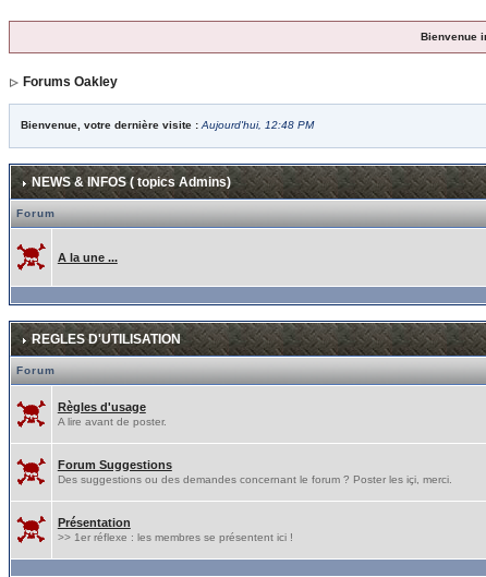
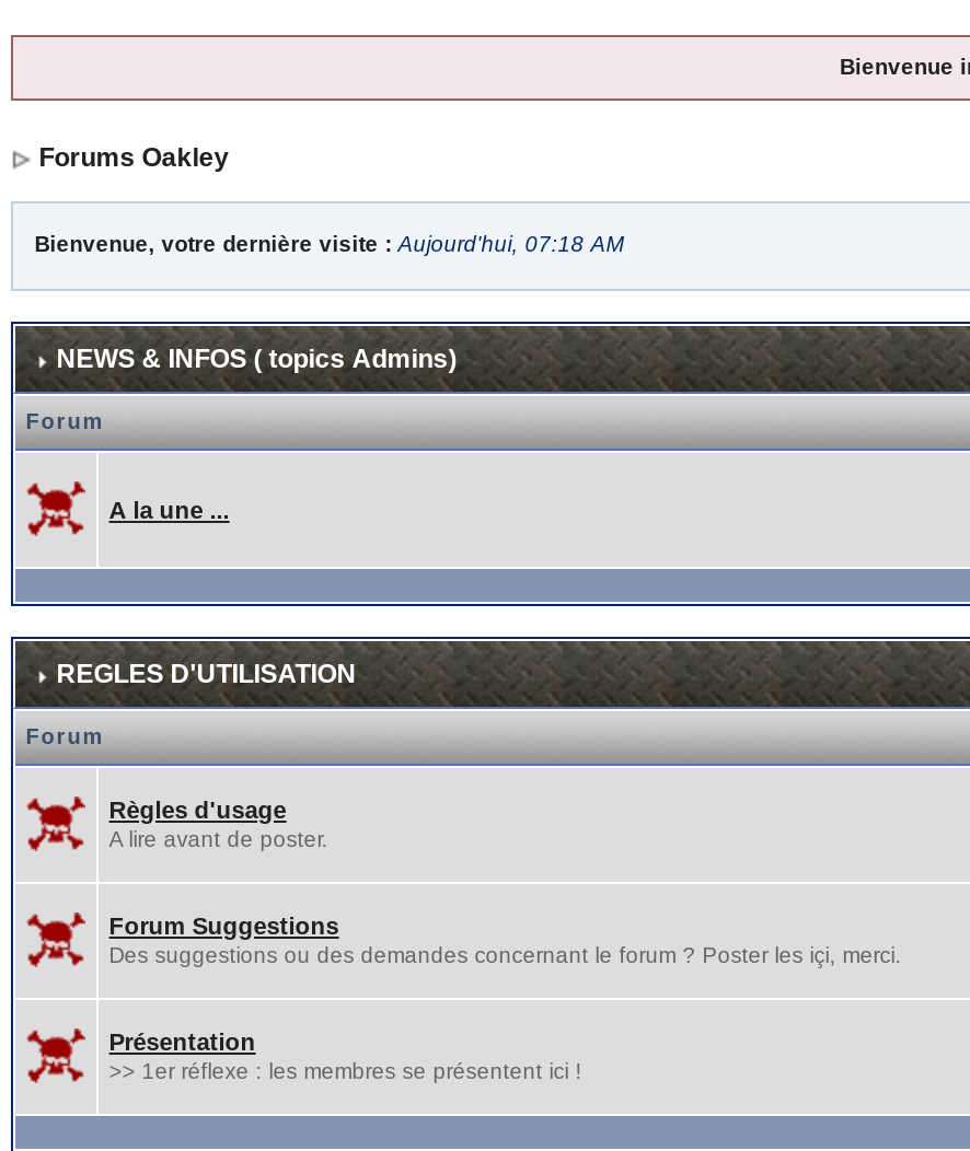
[20,119,314,131] Bienvenue, votre dernière visite : Aujourd'hui, 12:48 PM -> [35,232,624,256] Bienvenue, votre dernière visite : Aujourd'hui, 07:18 AM

